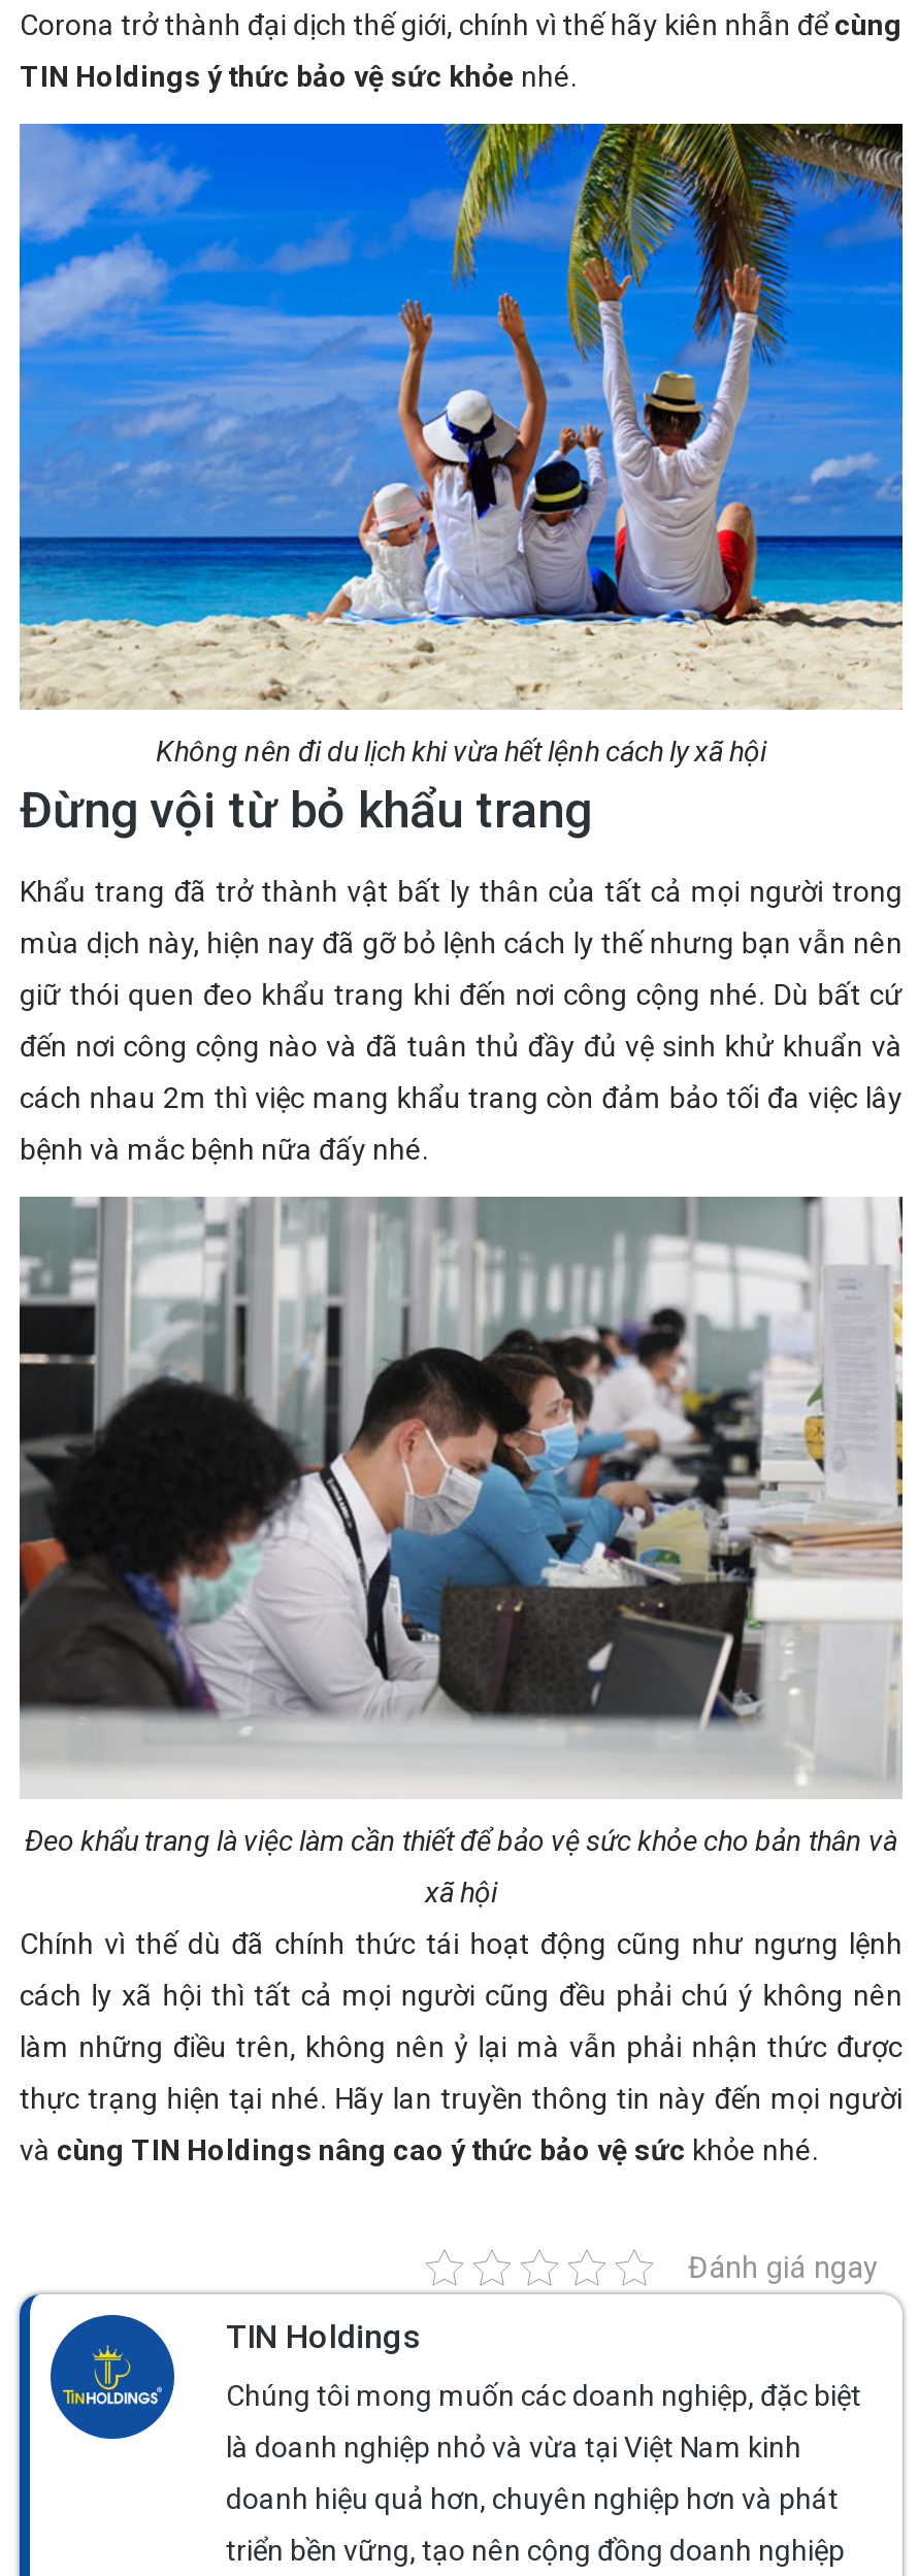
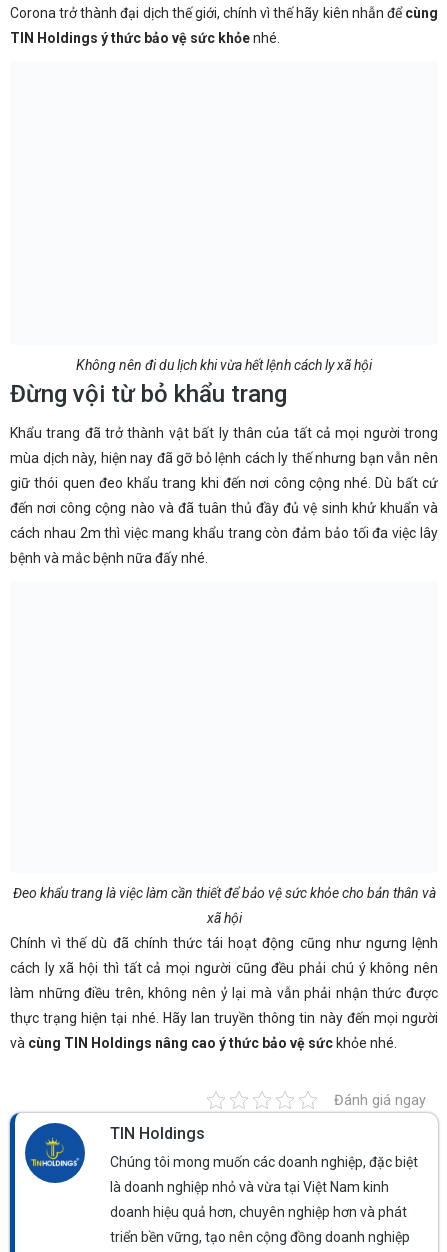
[18,122,905,712] [image] -> none
[18,1195,905,1799] [image] -> none

